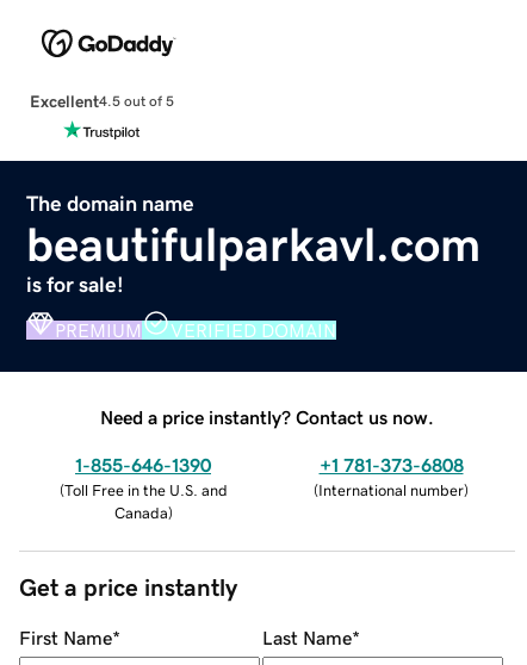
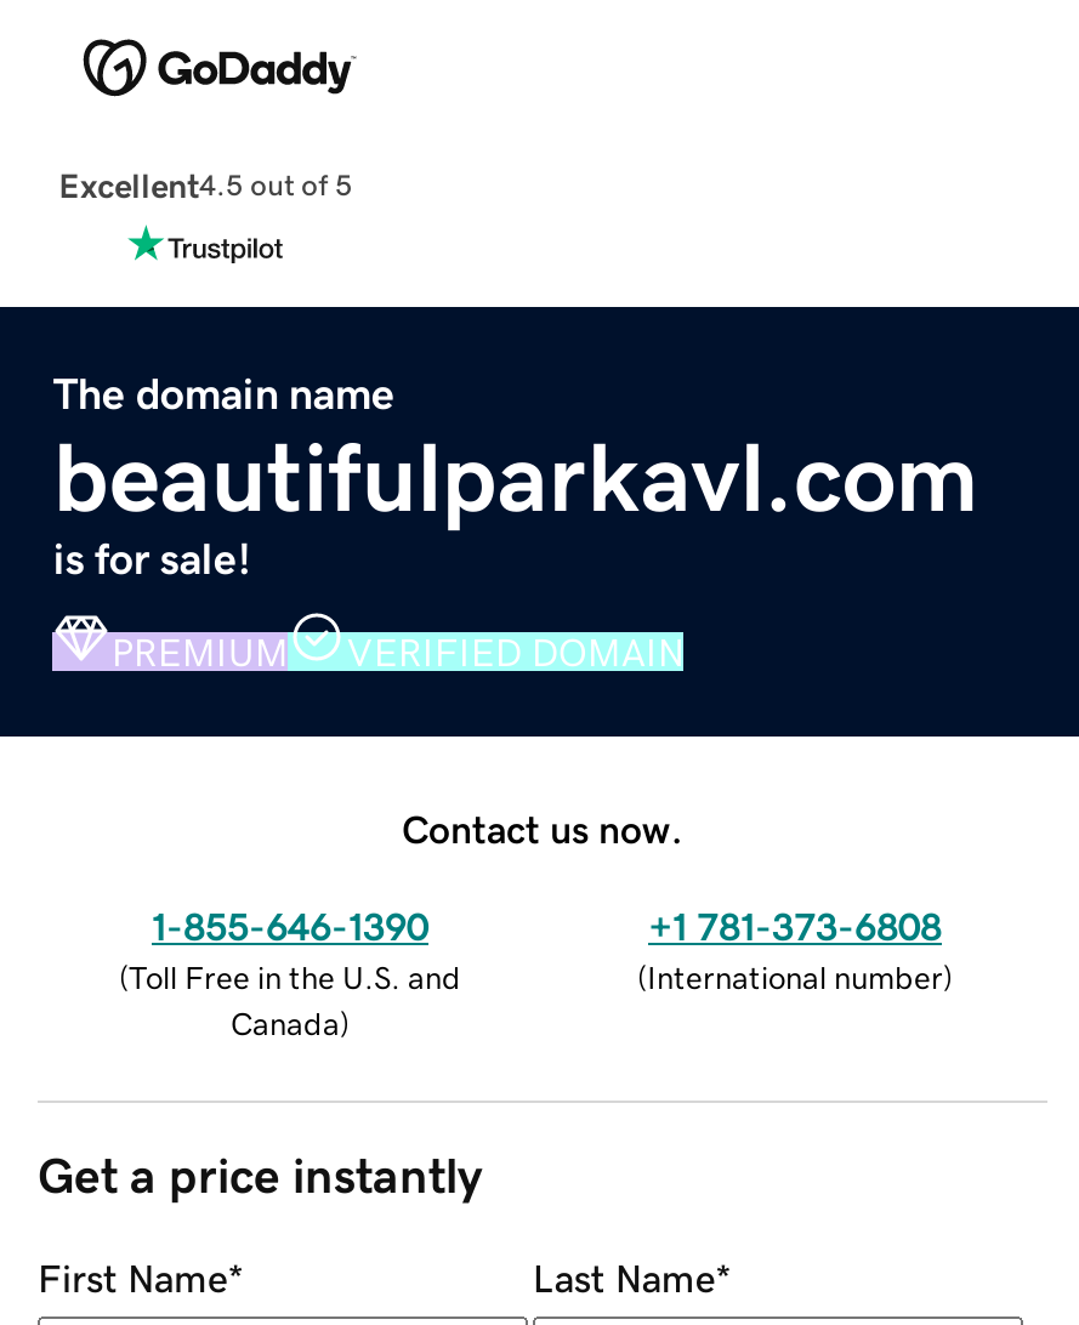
[100,407,434,426] Need a price instantly? Contact us now. -> [402,808,683,847] Contact us now.

